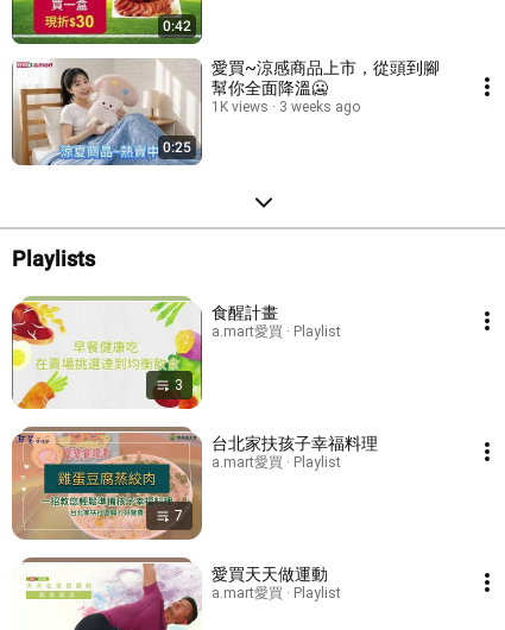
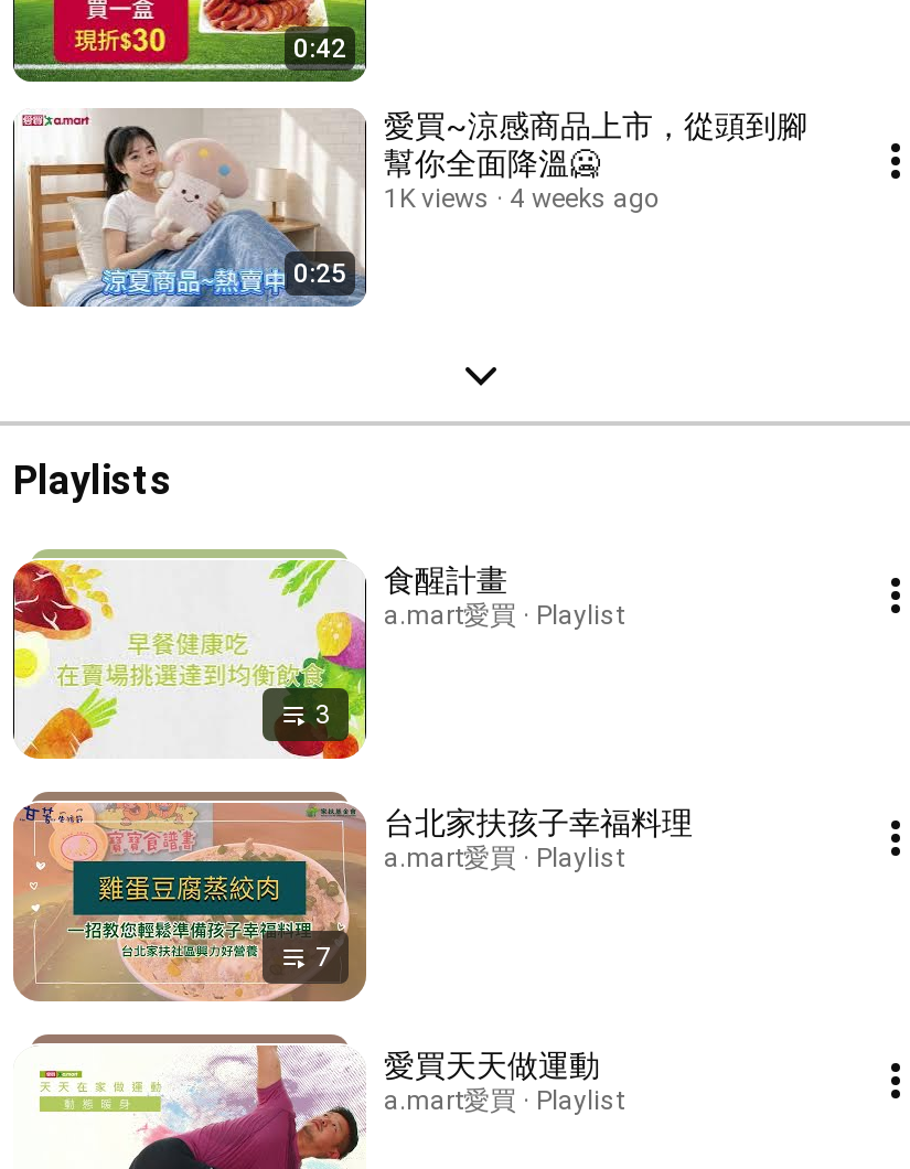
[212,99,360,115] 1K views 3 weeks ago -> [384,183,660,214] 1K views 4 weeks ago

